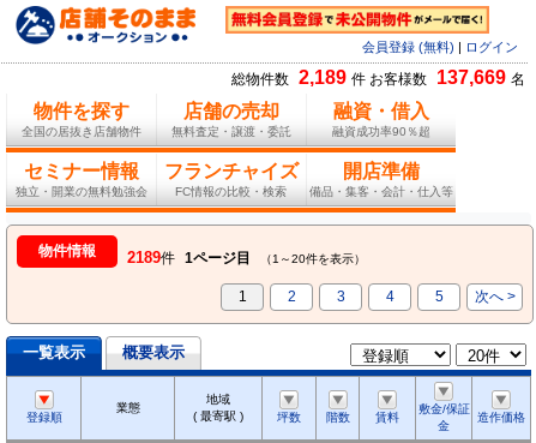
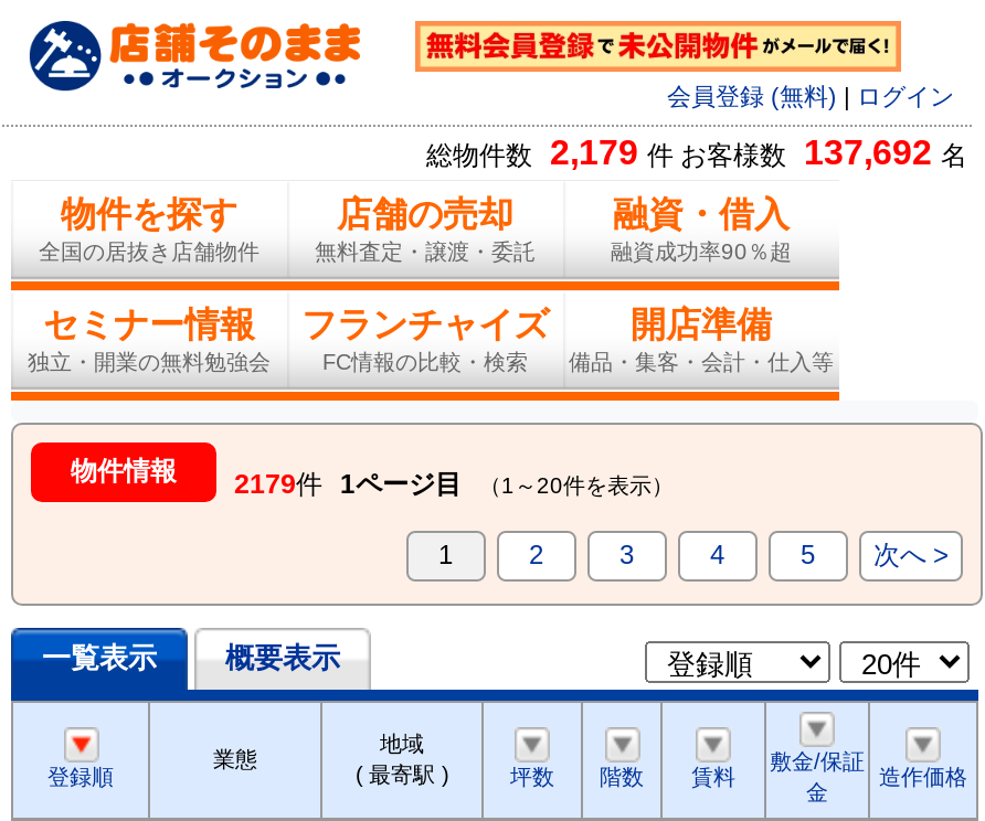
[231,68,525,88] 総物件数 2,189 件 お客様数 137,669 名 -> [426,135,967,172] 総物件数 2,179 件 お客様数 137,692 名
[38,243,366,267] 物件情報 2189件 1ページ目 （1～20件を表示） -> [71,457,674,501] 物件情報 2179件 1ページ目 （1～20件を表示）

